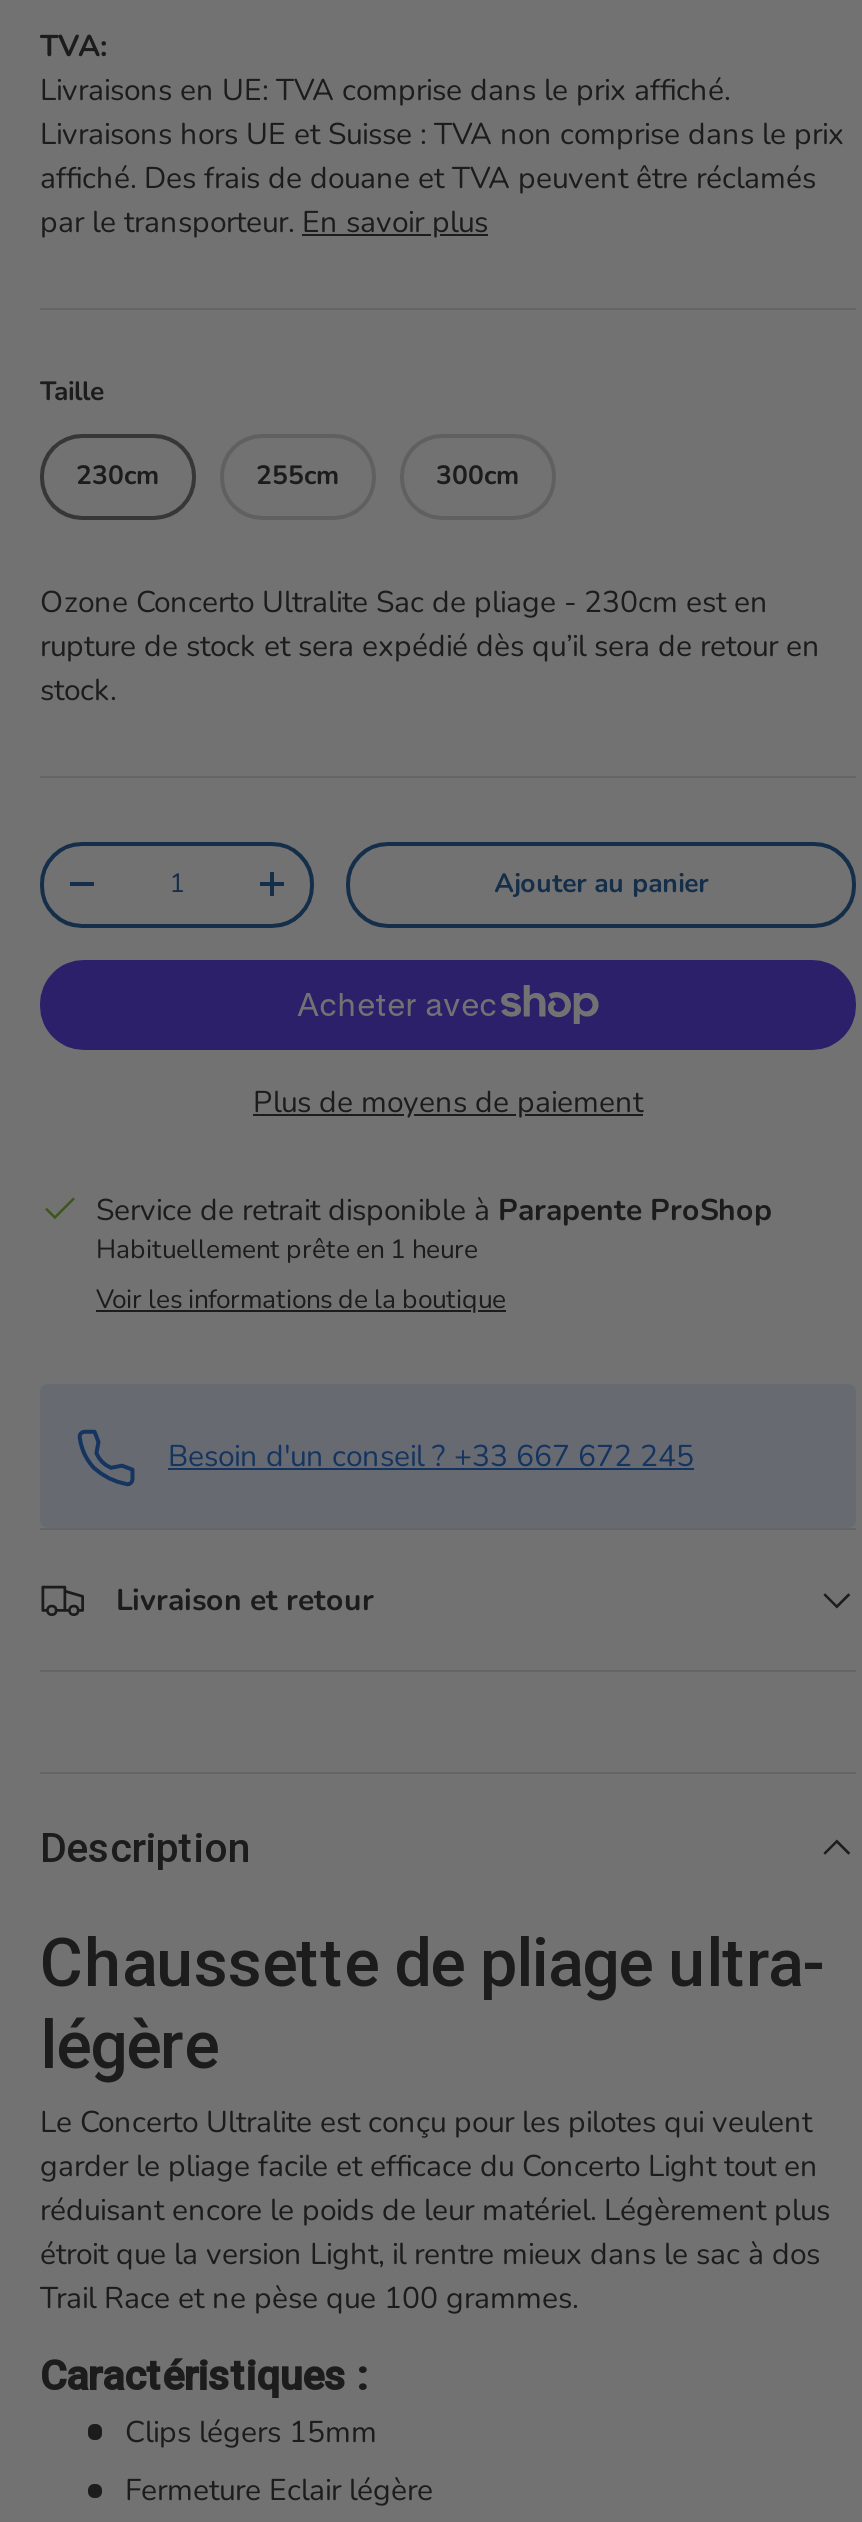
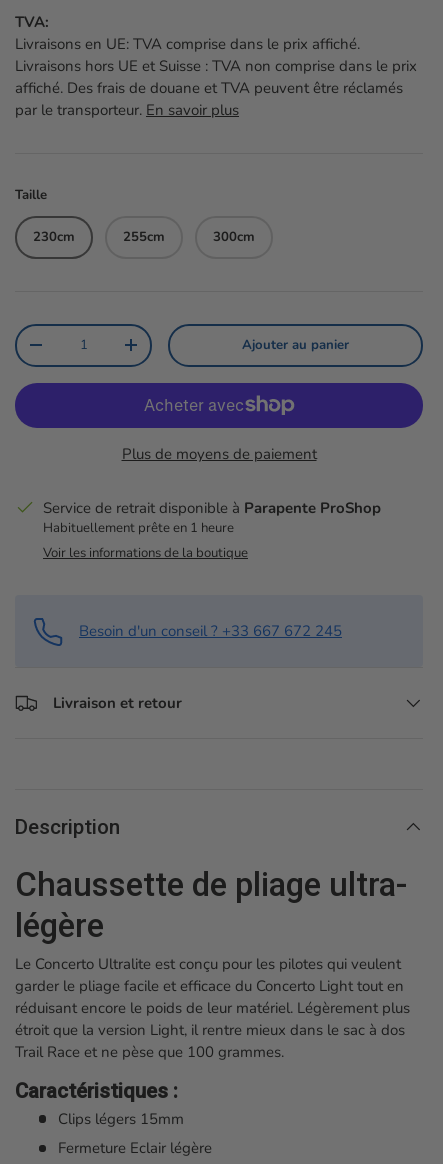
[40,581,820,709] Ozone Concerto Ultralite Sac de pliage - 230cm est en | rupture de stock et sera expédié dès qu’il sera de retour en | stock. -> none

